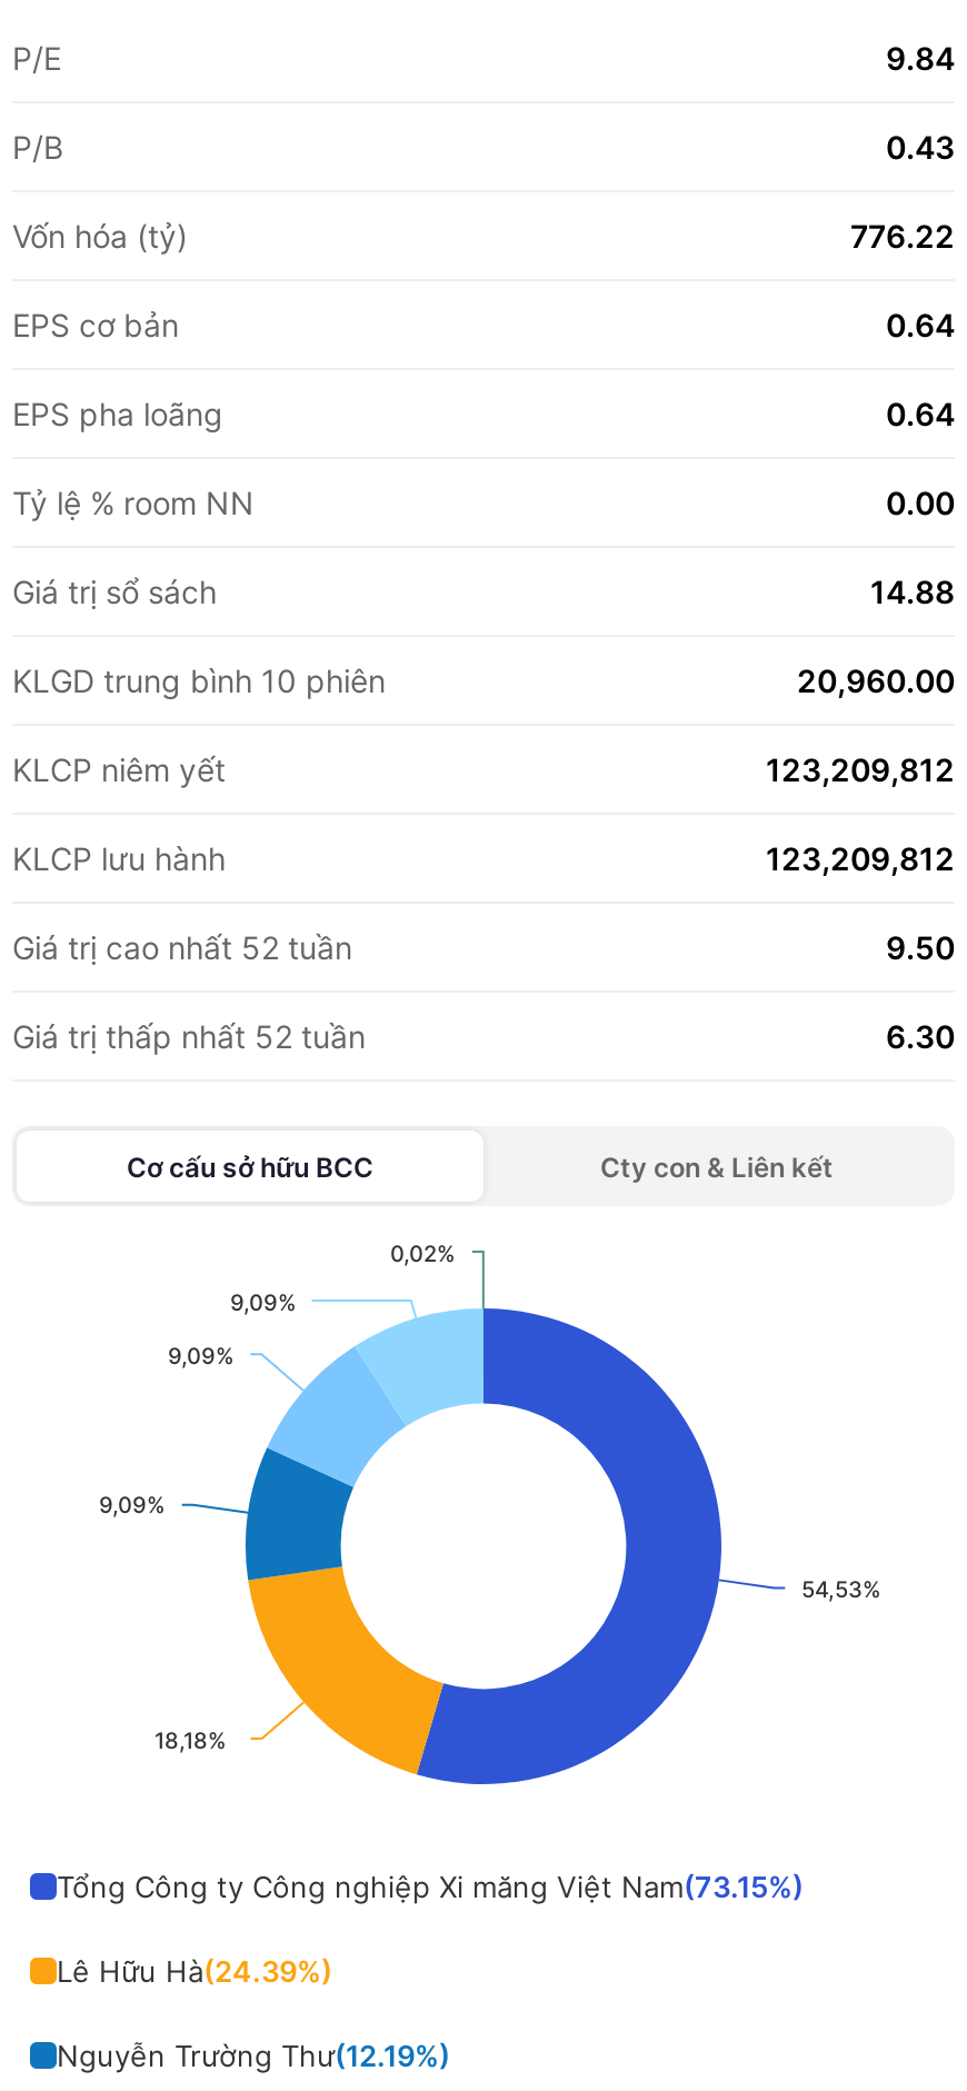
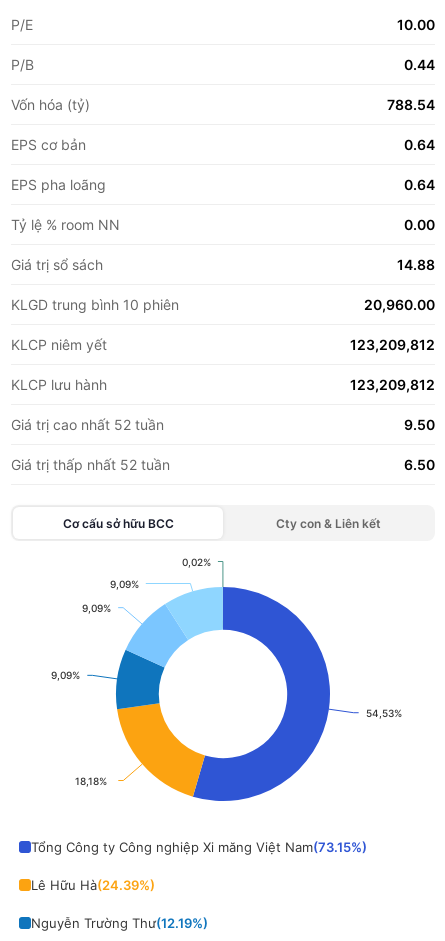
[886,39,955,77] 9.84 -> [397,16,435,33] 10.00
[886,128,955,166] 0.43 -> [404,56,435,73] 0.44
[850,217,955,255] 776.22 -> [387,96,435,113] 788.54
[886,1018,955,1055] 6.30 -> [404,456,435,473] 6.50

